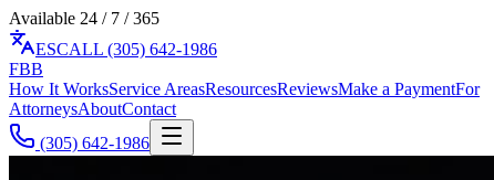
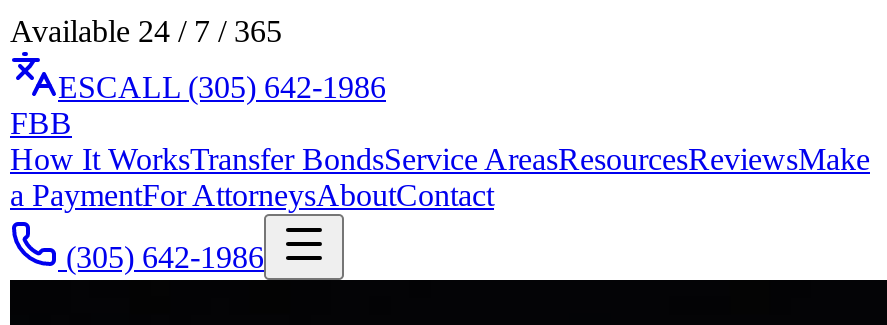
[9,80,480,118] How It WorksService AreasResourcesReviewsMake a PaymentFor | AttorneysAboutContact -> [10,142,870,212] How It WorksTransfer BondsService AreasResourcesReviewsMake | a PaymentFor AttorneysAboutContact

